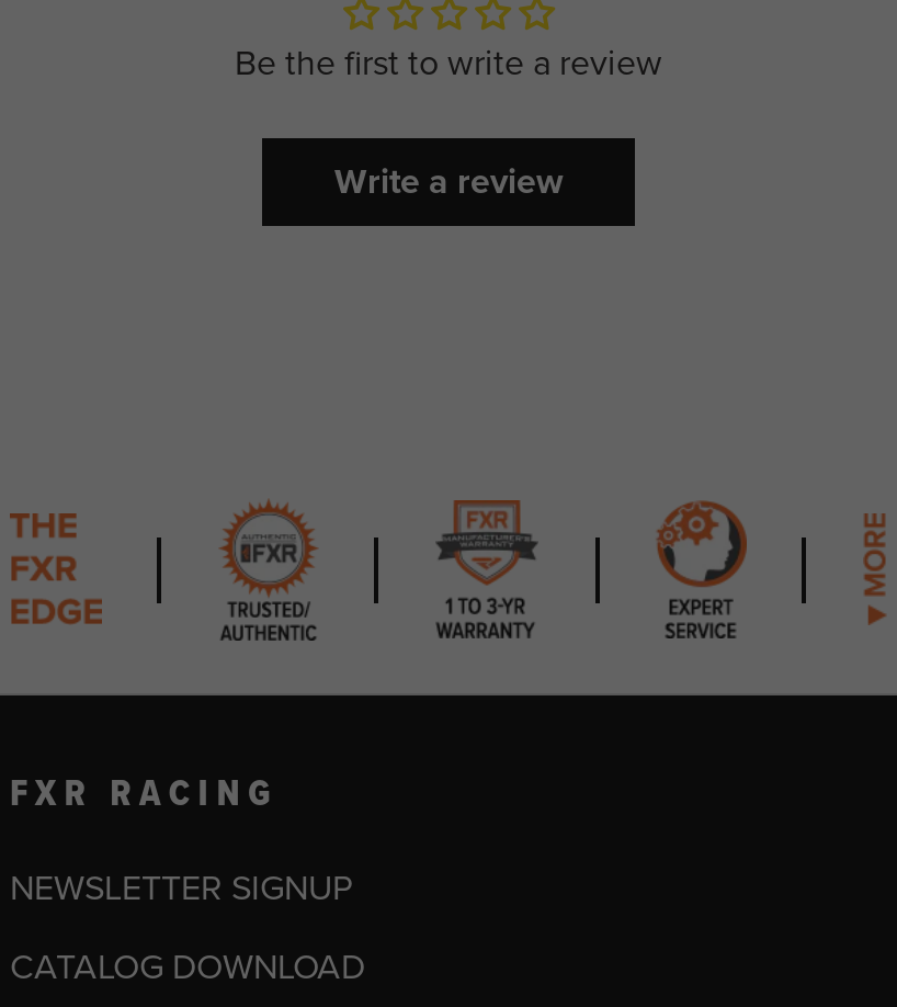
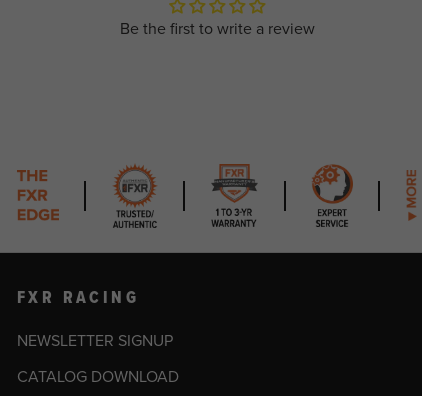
[334,156,563,207] Write a review -> none

